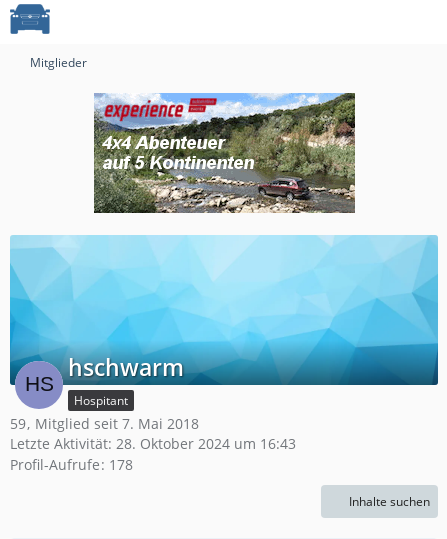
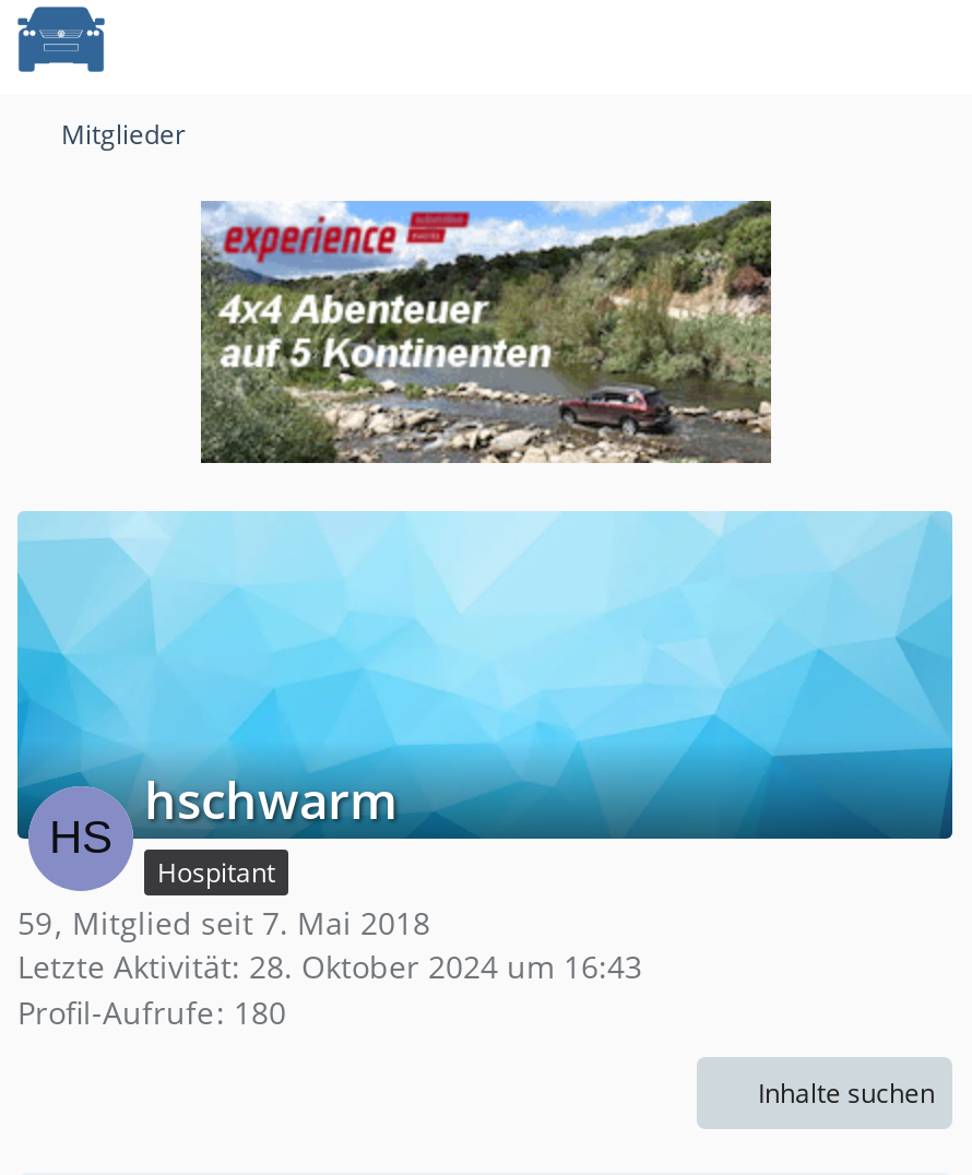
[10,455,133,474] Profil-Aufrufe 178 -> [17,992,286,1033] Profil-Aufrufe 180

